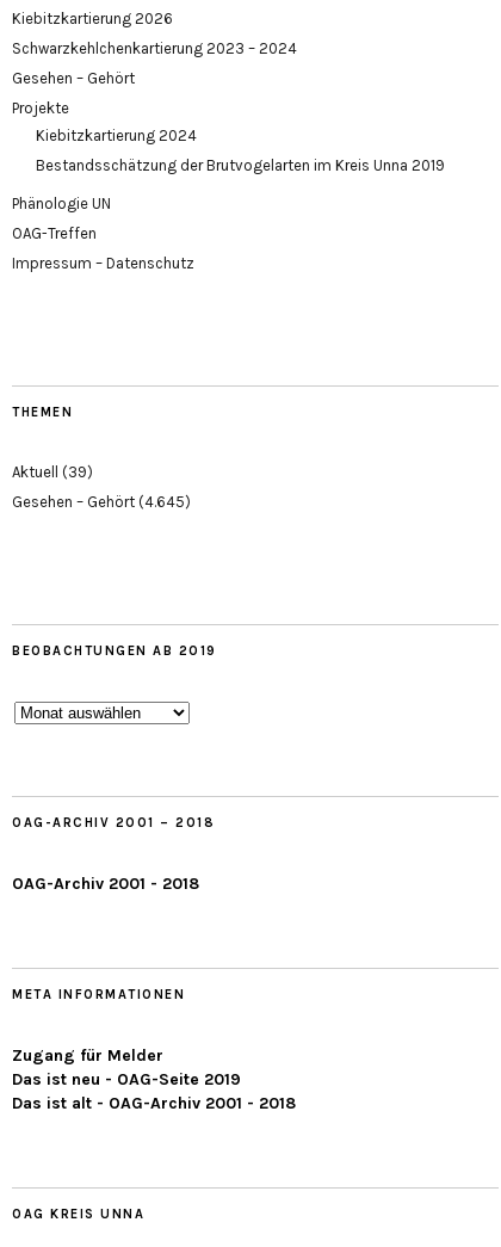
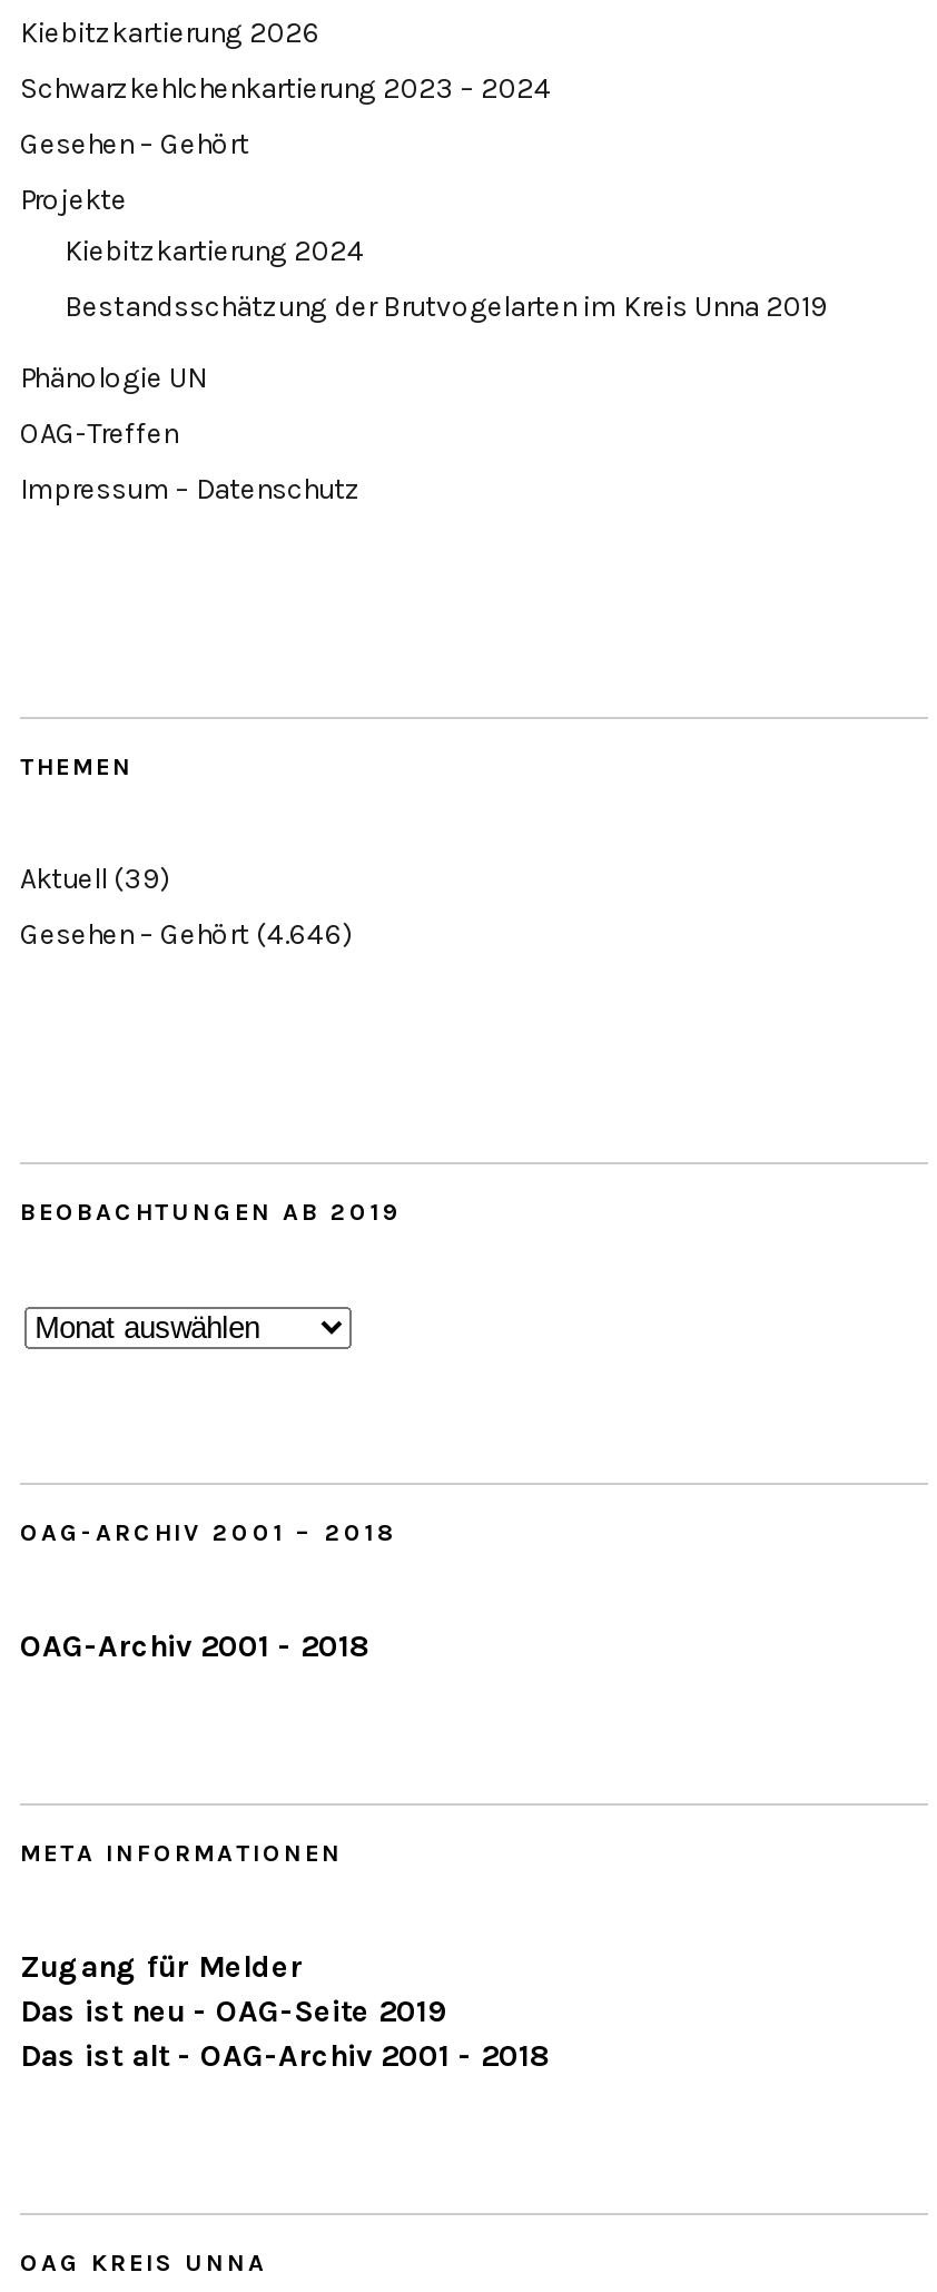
[12,492,191,510] Gesehen – Gehört (4.645) -> [20,919,354,952] Gesehen – Gehört (4.646)

